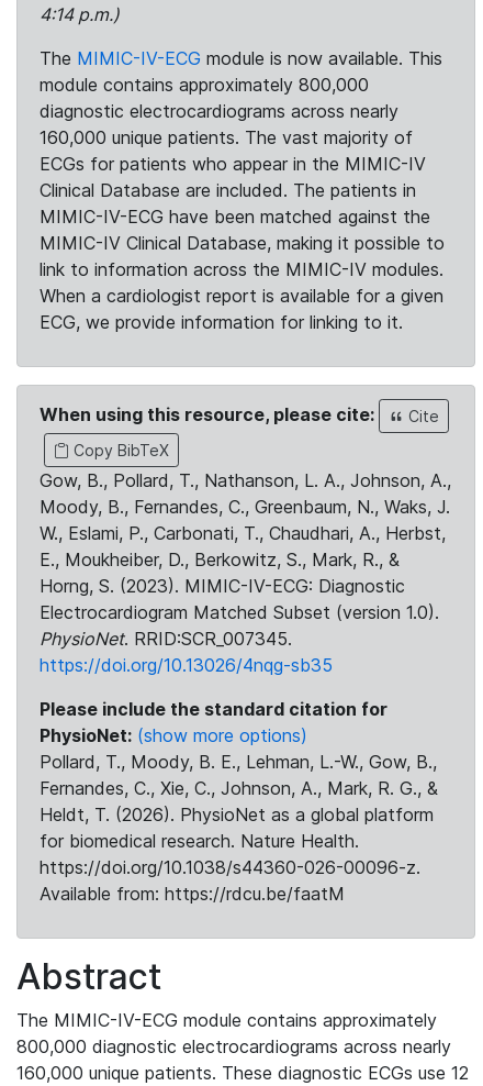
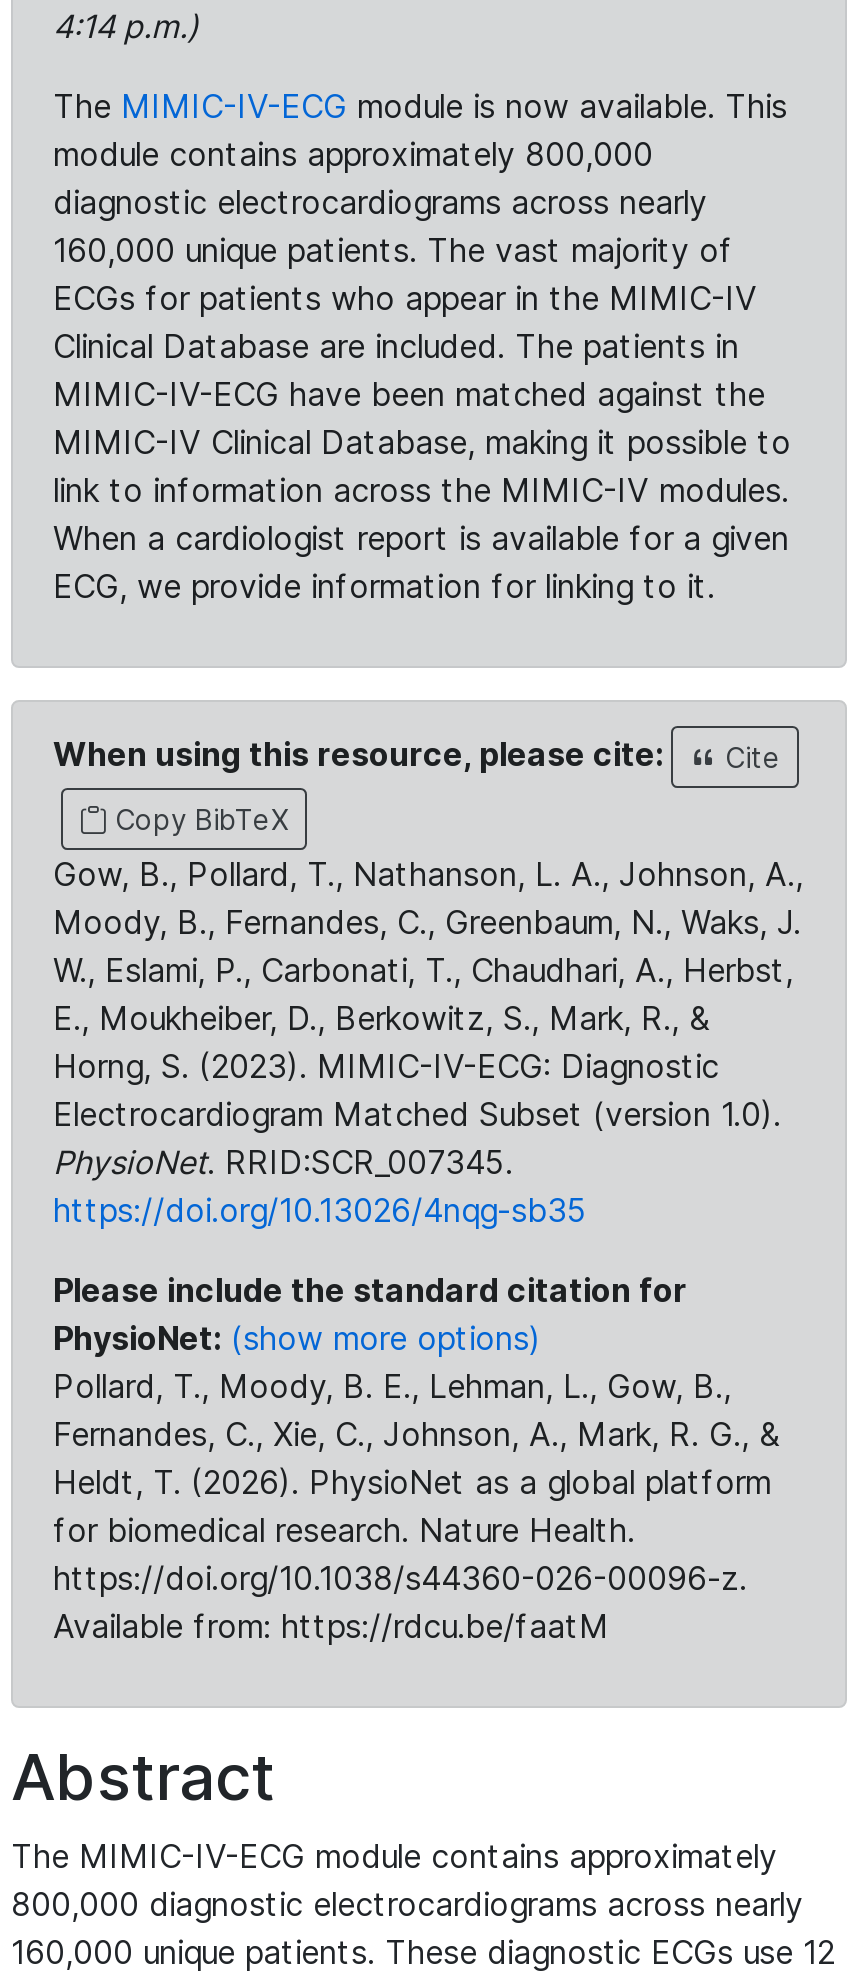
[40,751,437,773] Pollard, T., Moody, B. E., Lehman, L.-W., Gow, B., -> [53,1366,731,1406] Pollard, T., Moody, B. E., Lehman, L., Gow, B.,

